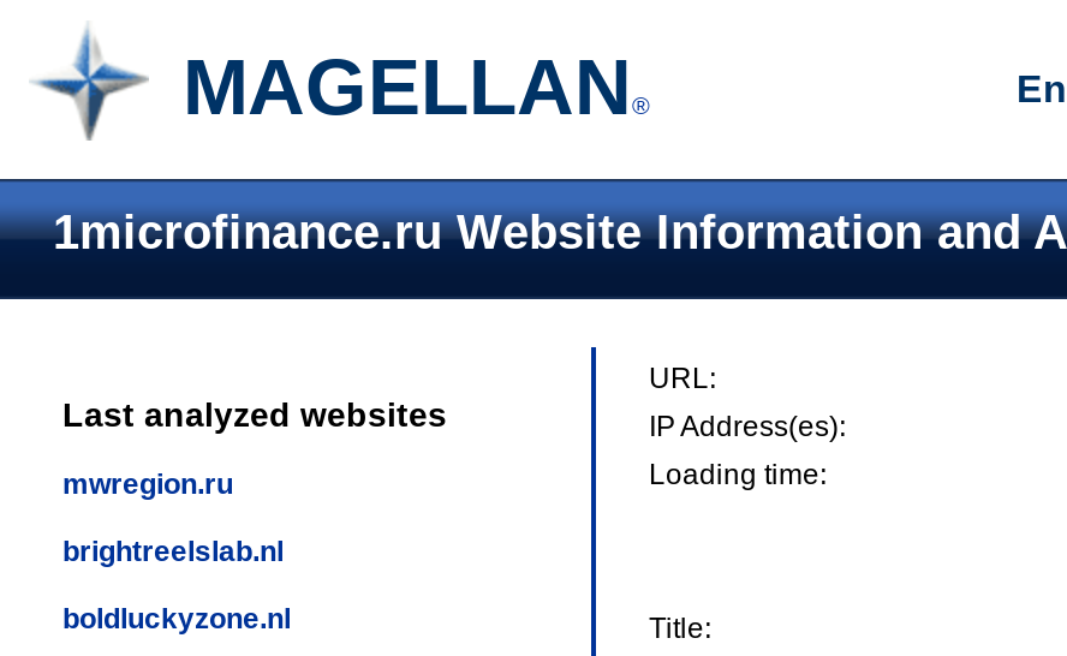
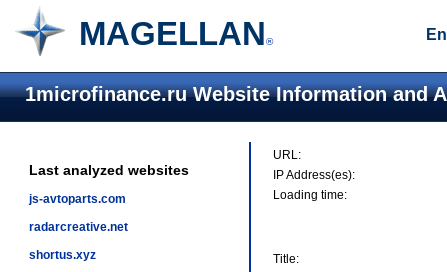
[62,467,233,501] mwregion.ru -> [29,192,126,206] js-avtoparts.com
[62,535,284,568] brightreelslab.nl -> [29,220,128,234] radarcreative.net
[62,602,291,636] boldluckyzone.nl -> [29,248,96,262] shortus.xyz

